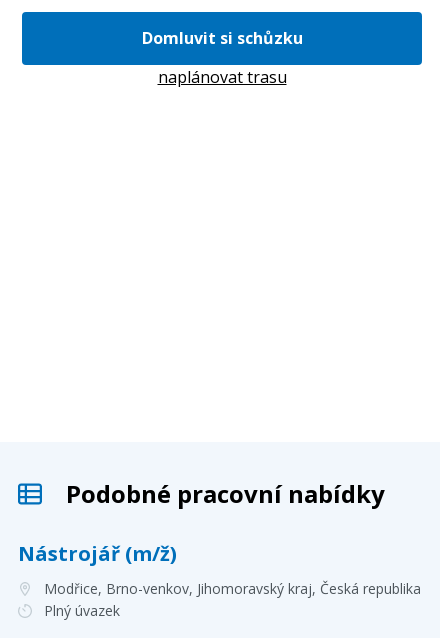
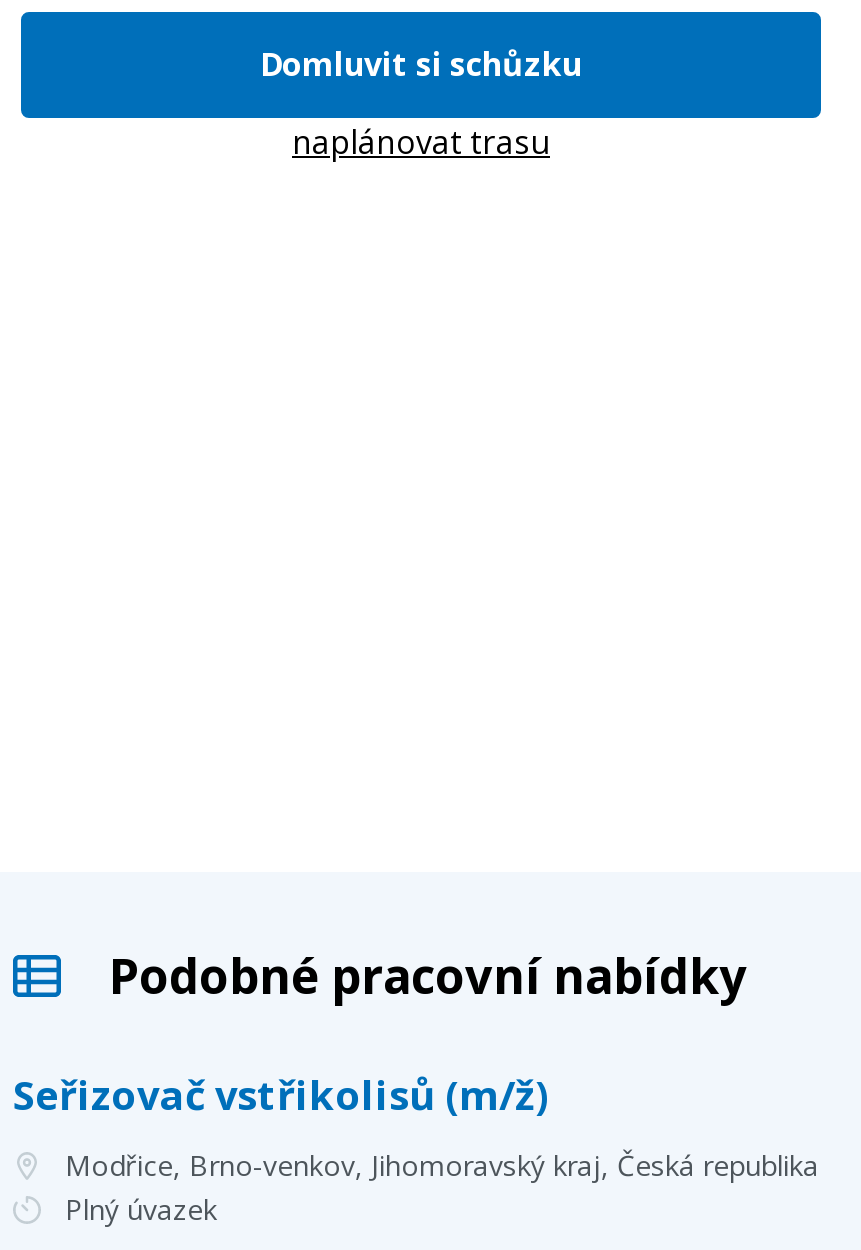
[18,540,177,567] Nástrojář (m/ž) -> [13,1068,549,1122] Seřizovač vstřikolisů (m/ž)

